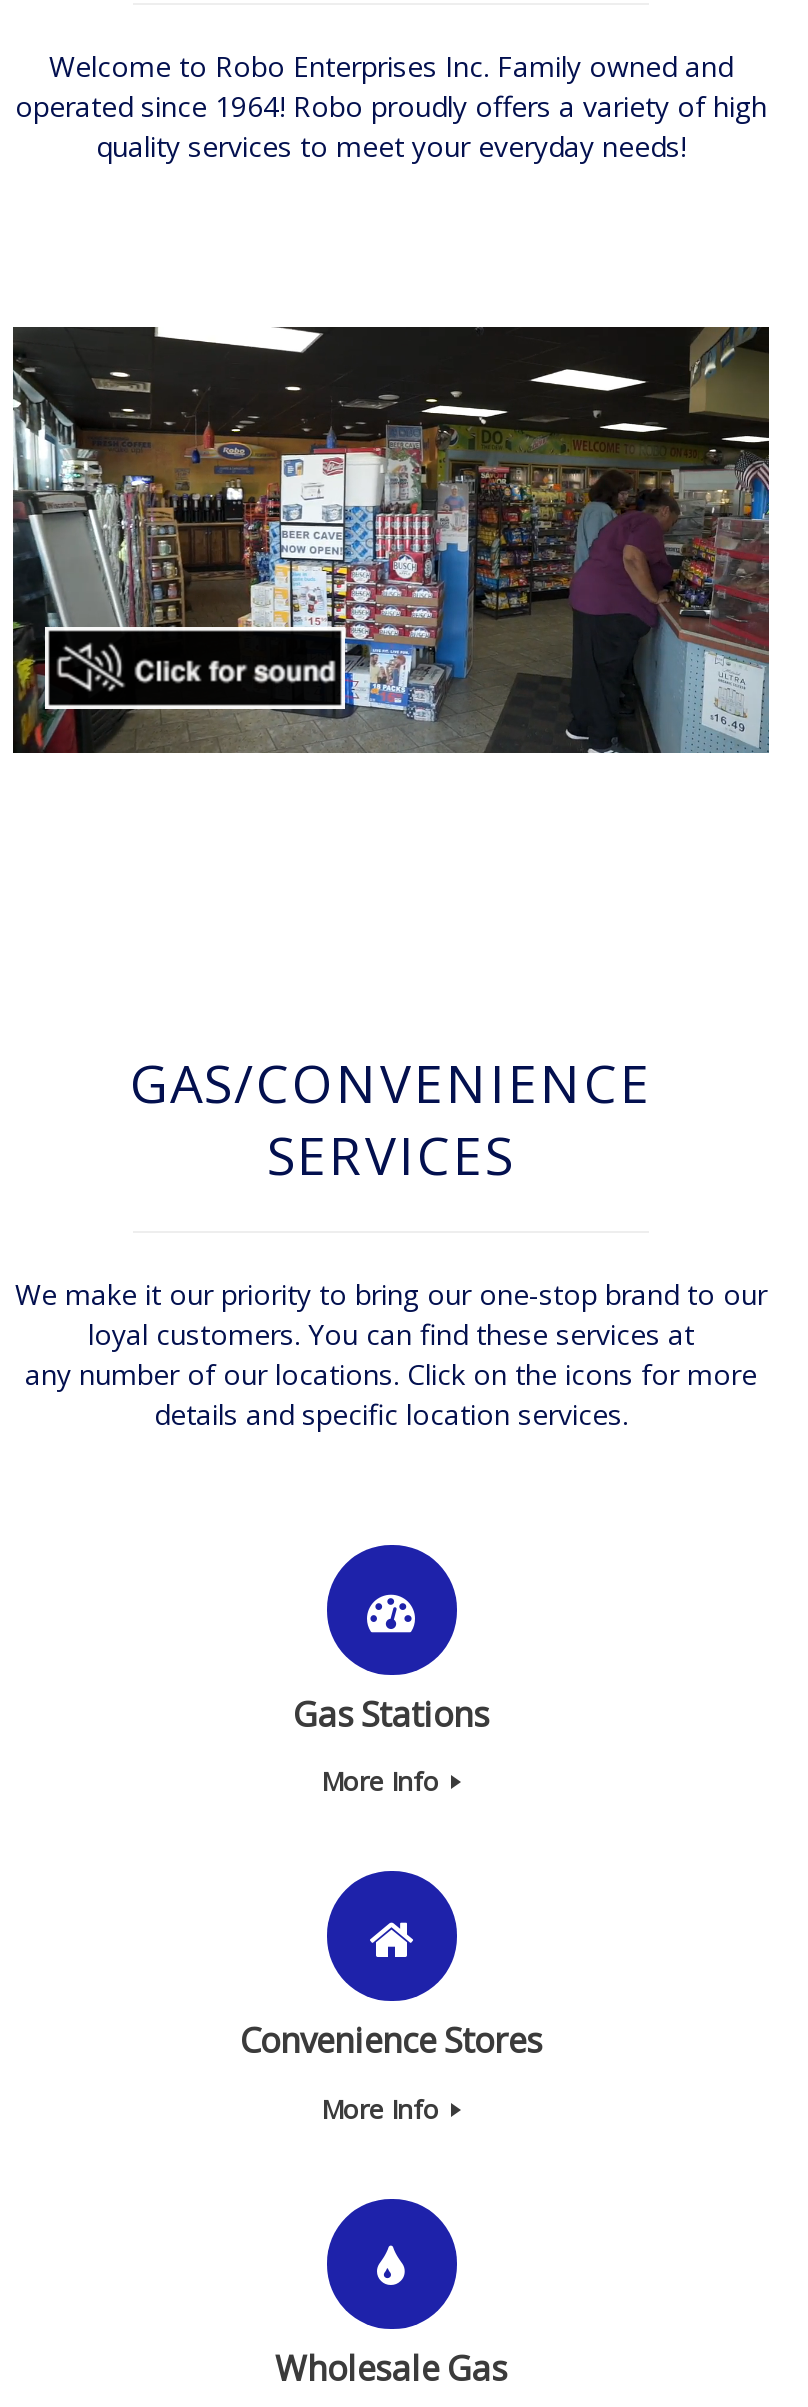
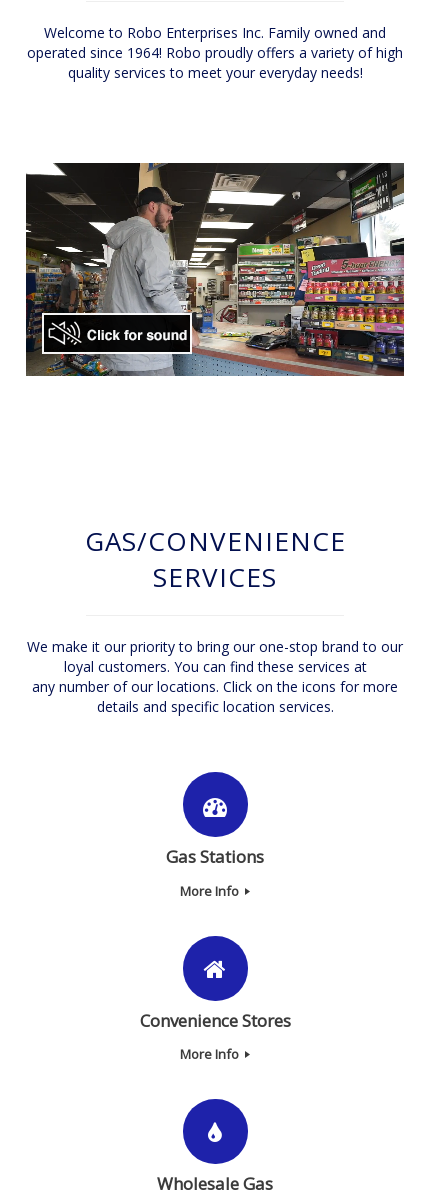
[11,324,771,754] [image] -> [25,162,405,377] [image]

